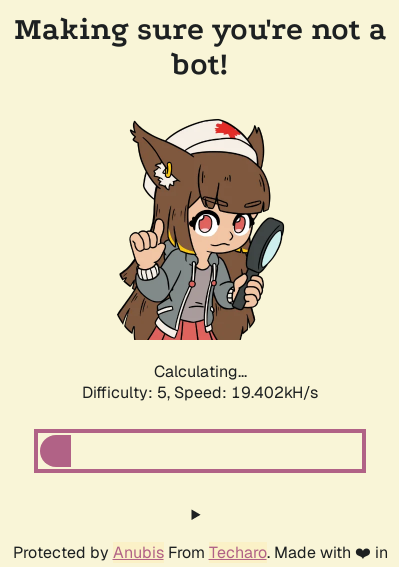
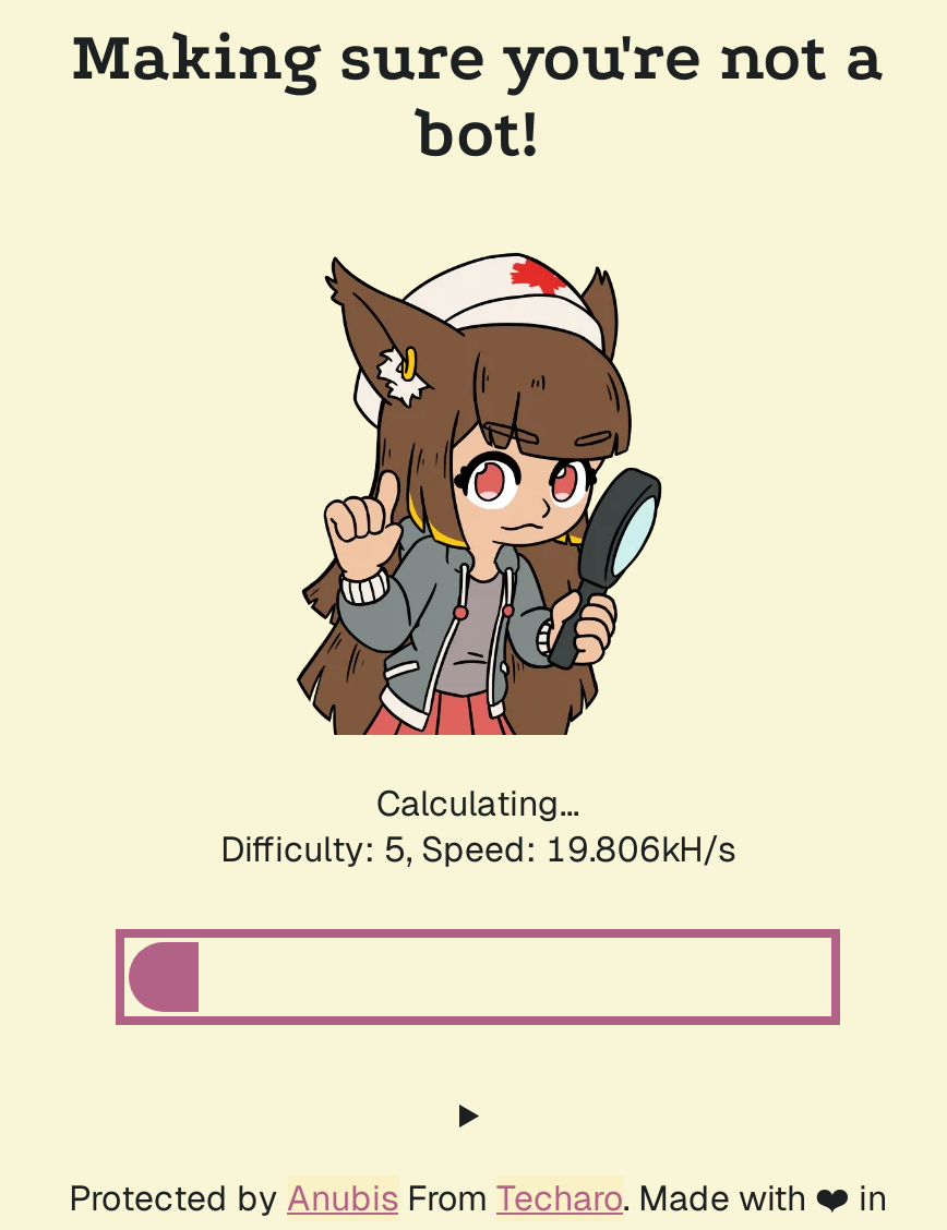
[82,382,318,403] Difficulty: 5, Speed: 19.402kH/s -> [220,827,735,872] Difficulty: 5, Speed: 19.806kH/s

